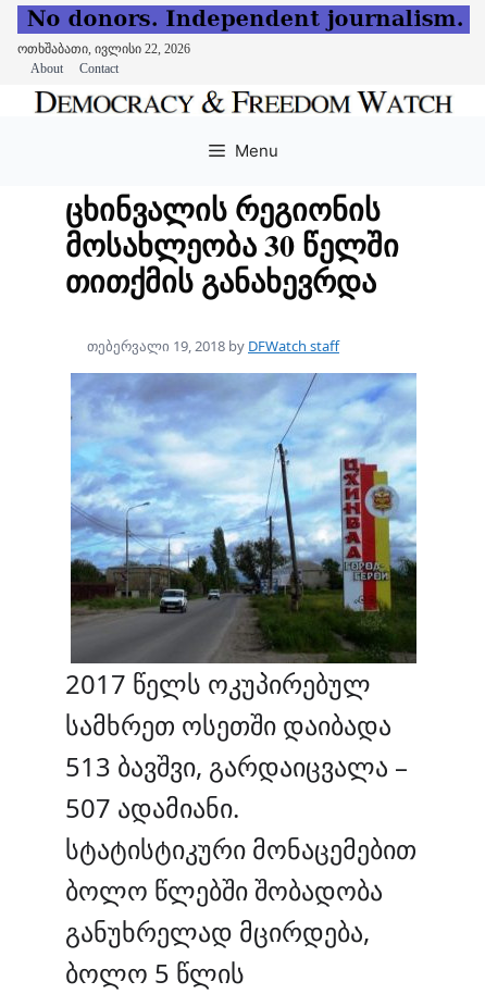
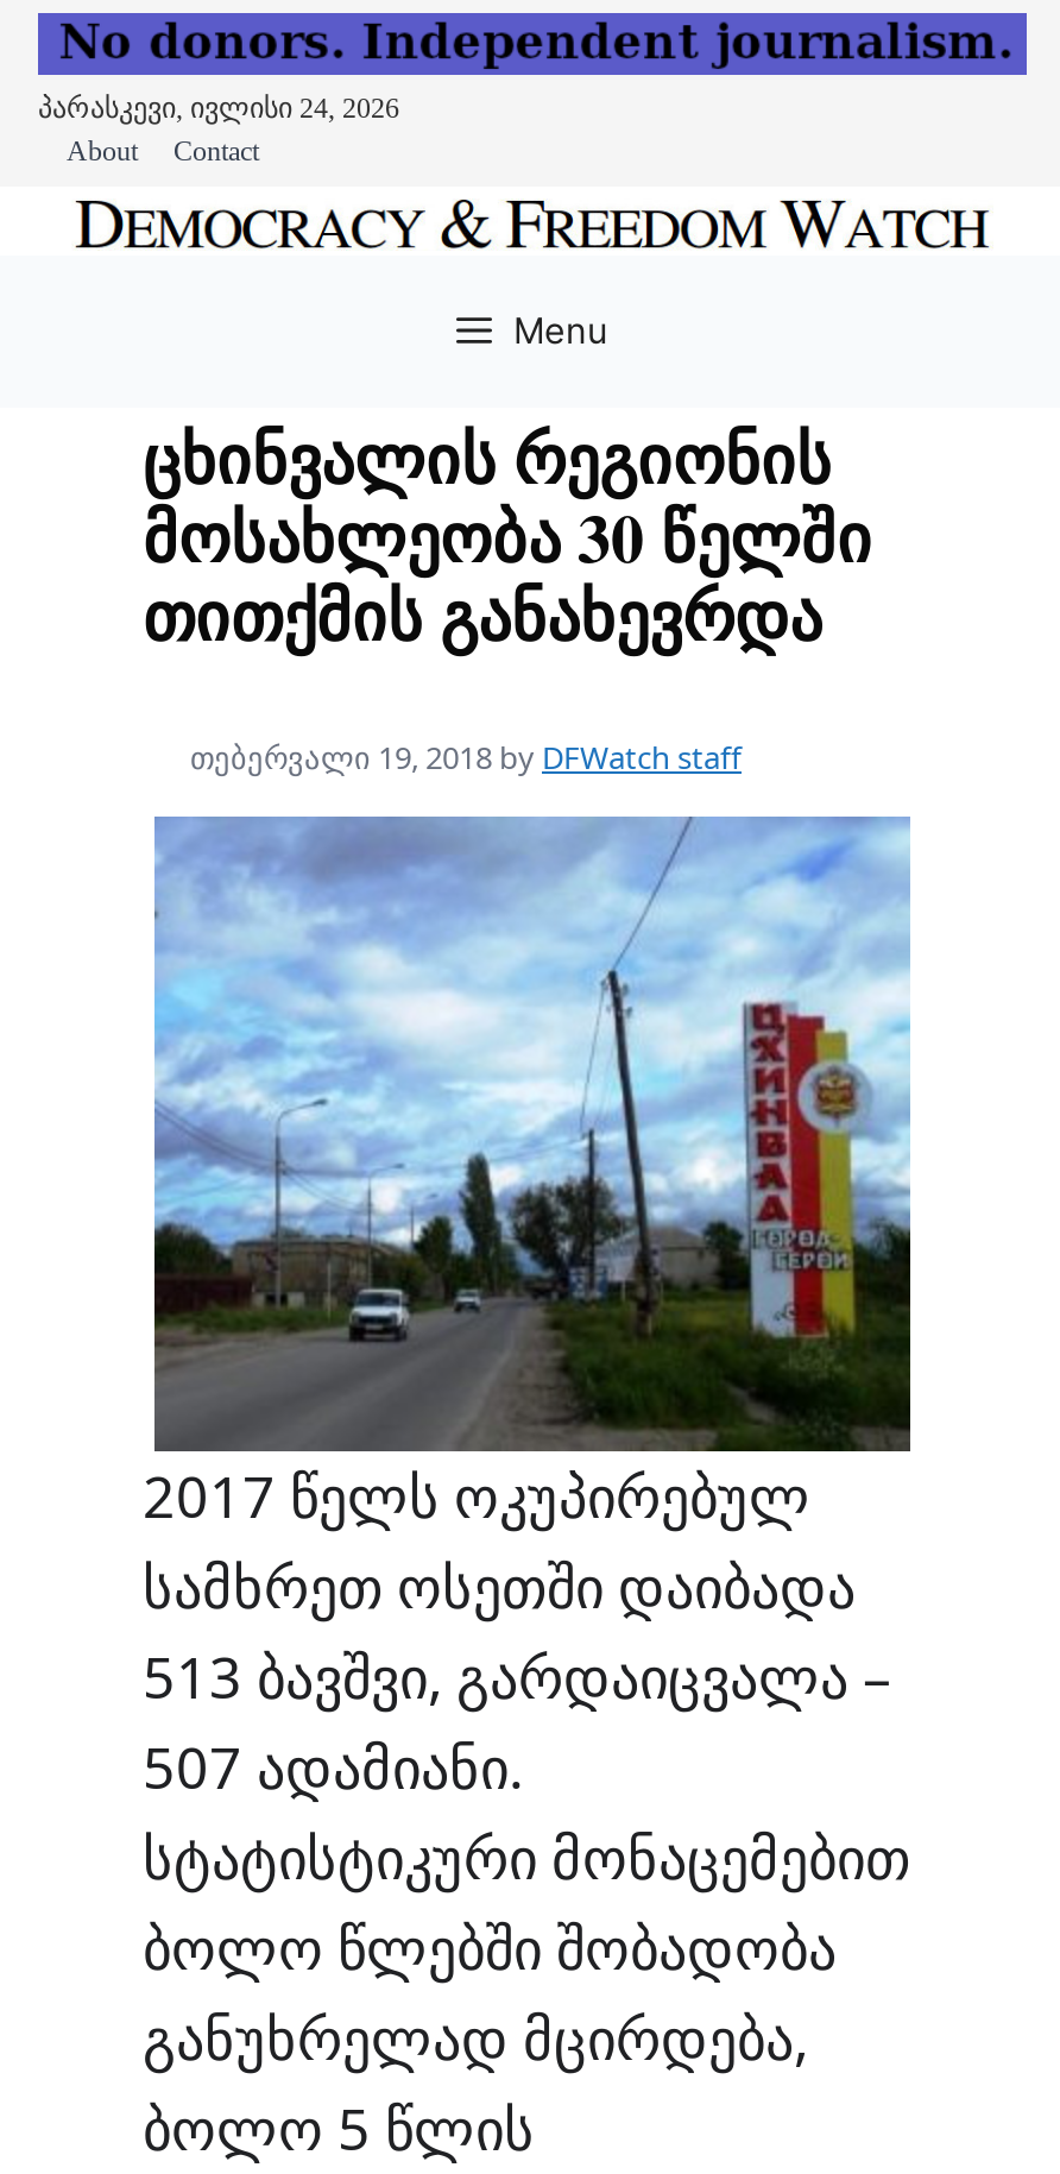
[17,41,190,56] ოთხშაბათი, ივლისი 22, 2026 -> [38,91,399,125] პარასკევი, ივლისი 24, 2026

